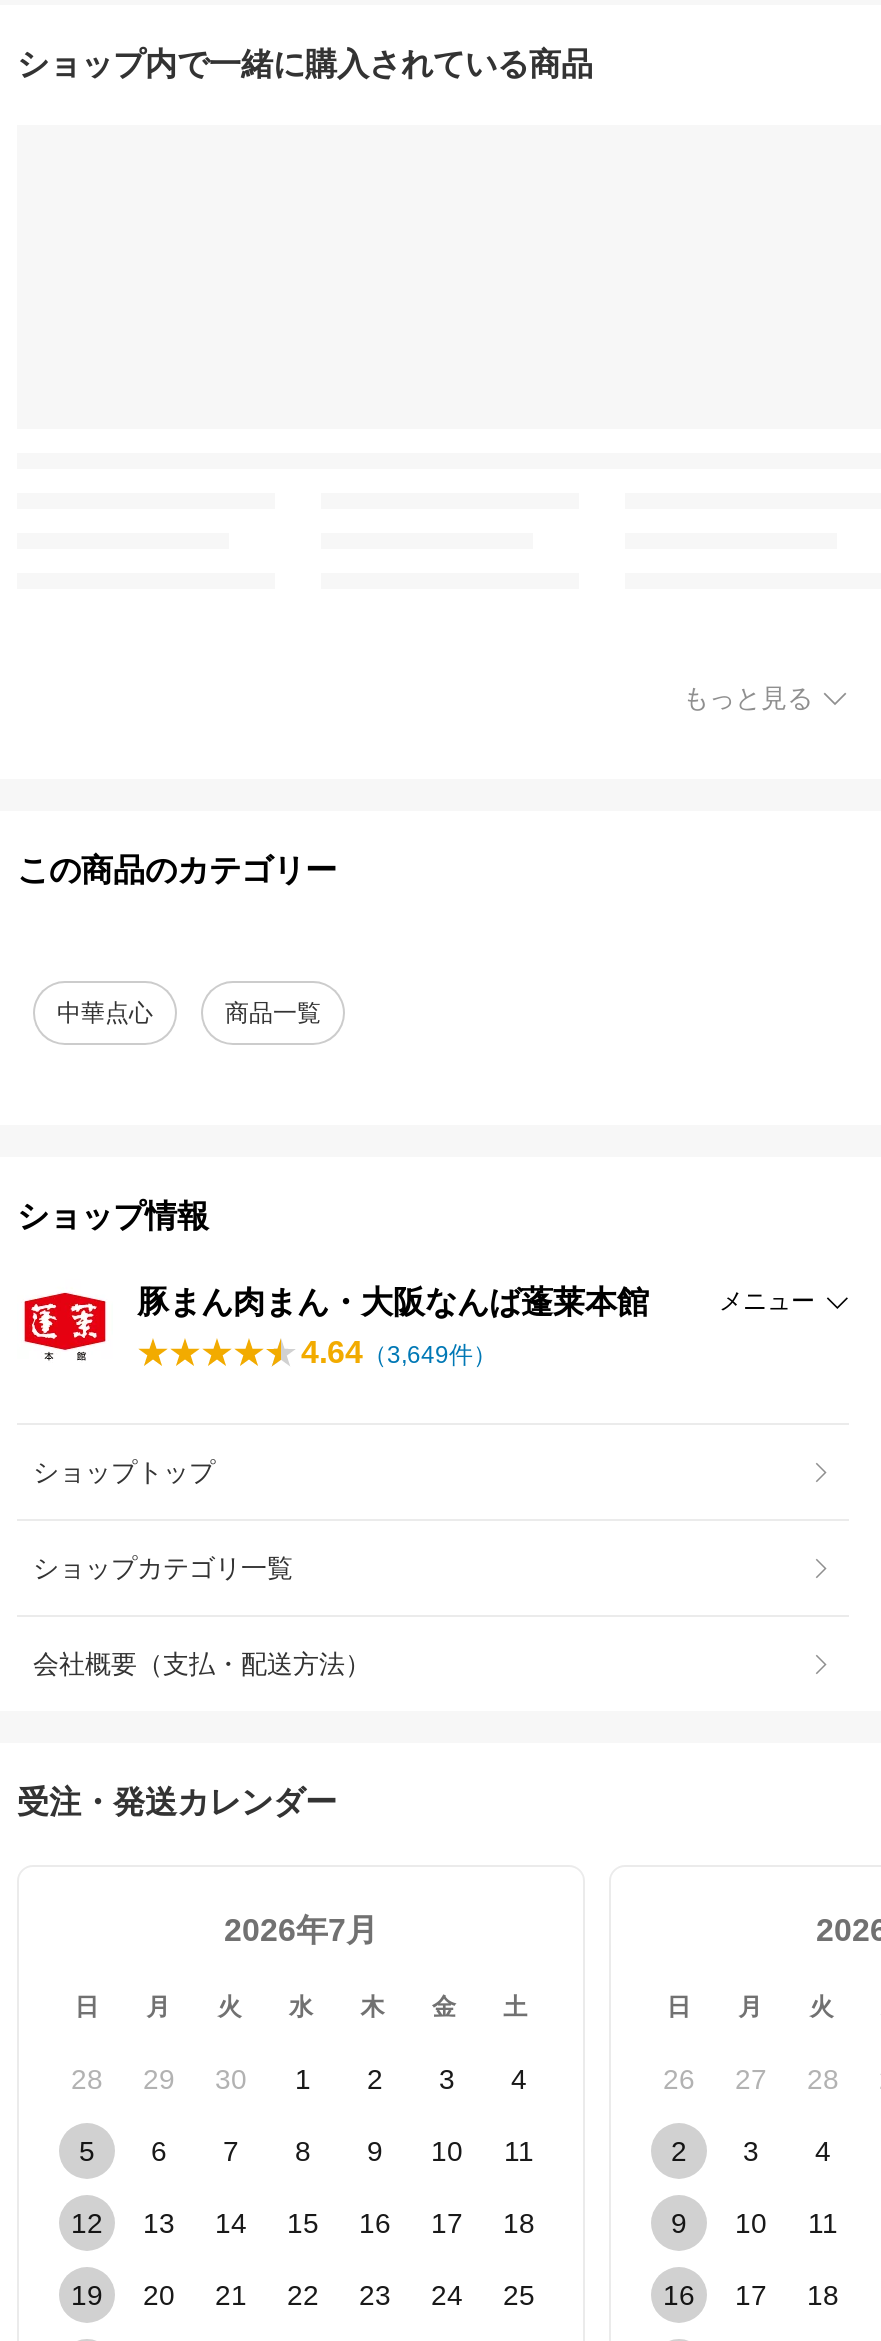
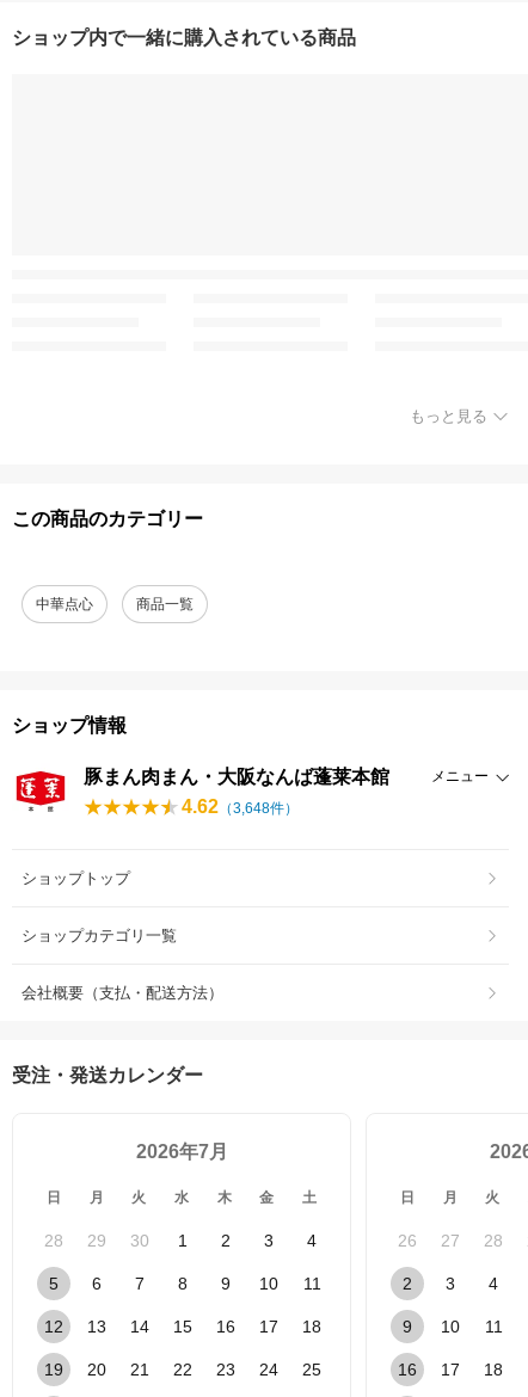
[301,1335,497,1369] 4.64（3,649件） -> [182,796,299,817] 4.62（3,648件）

